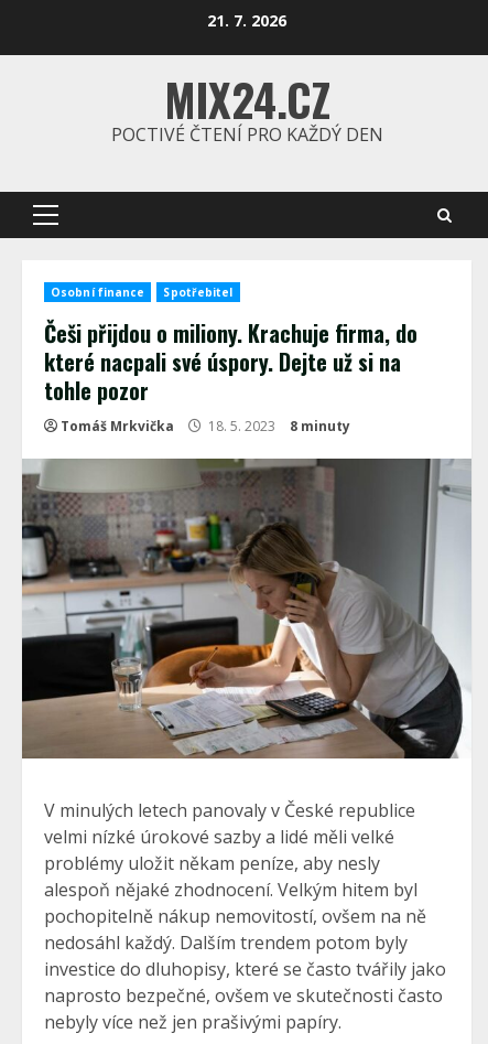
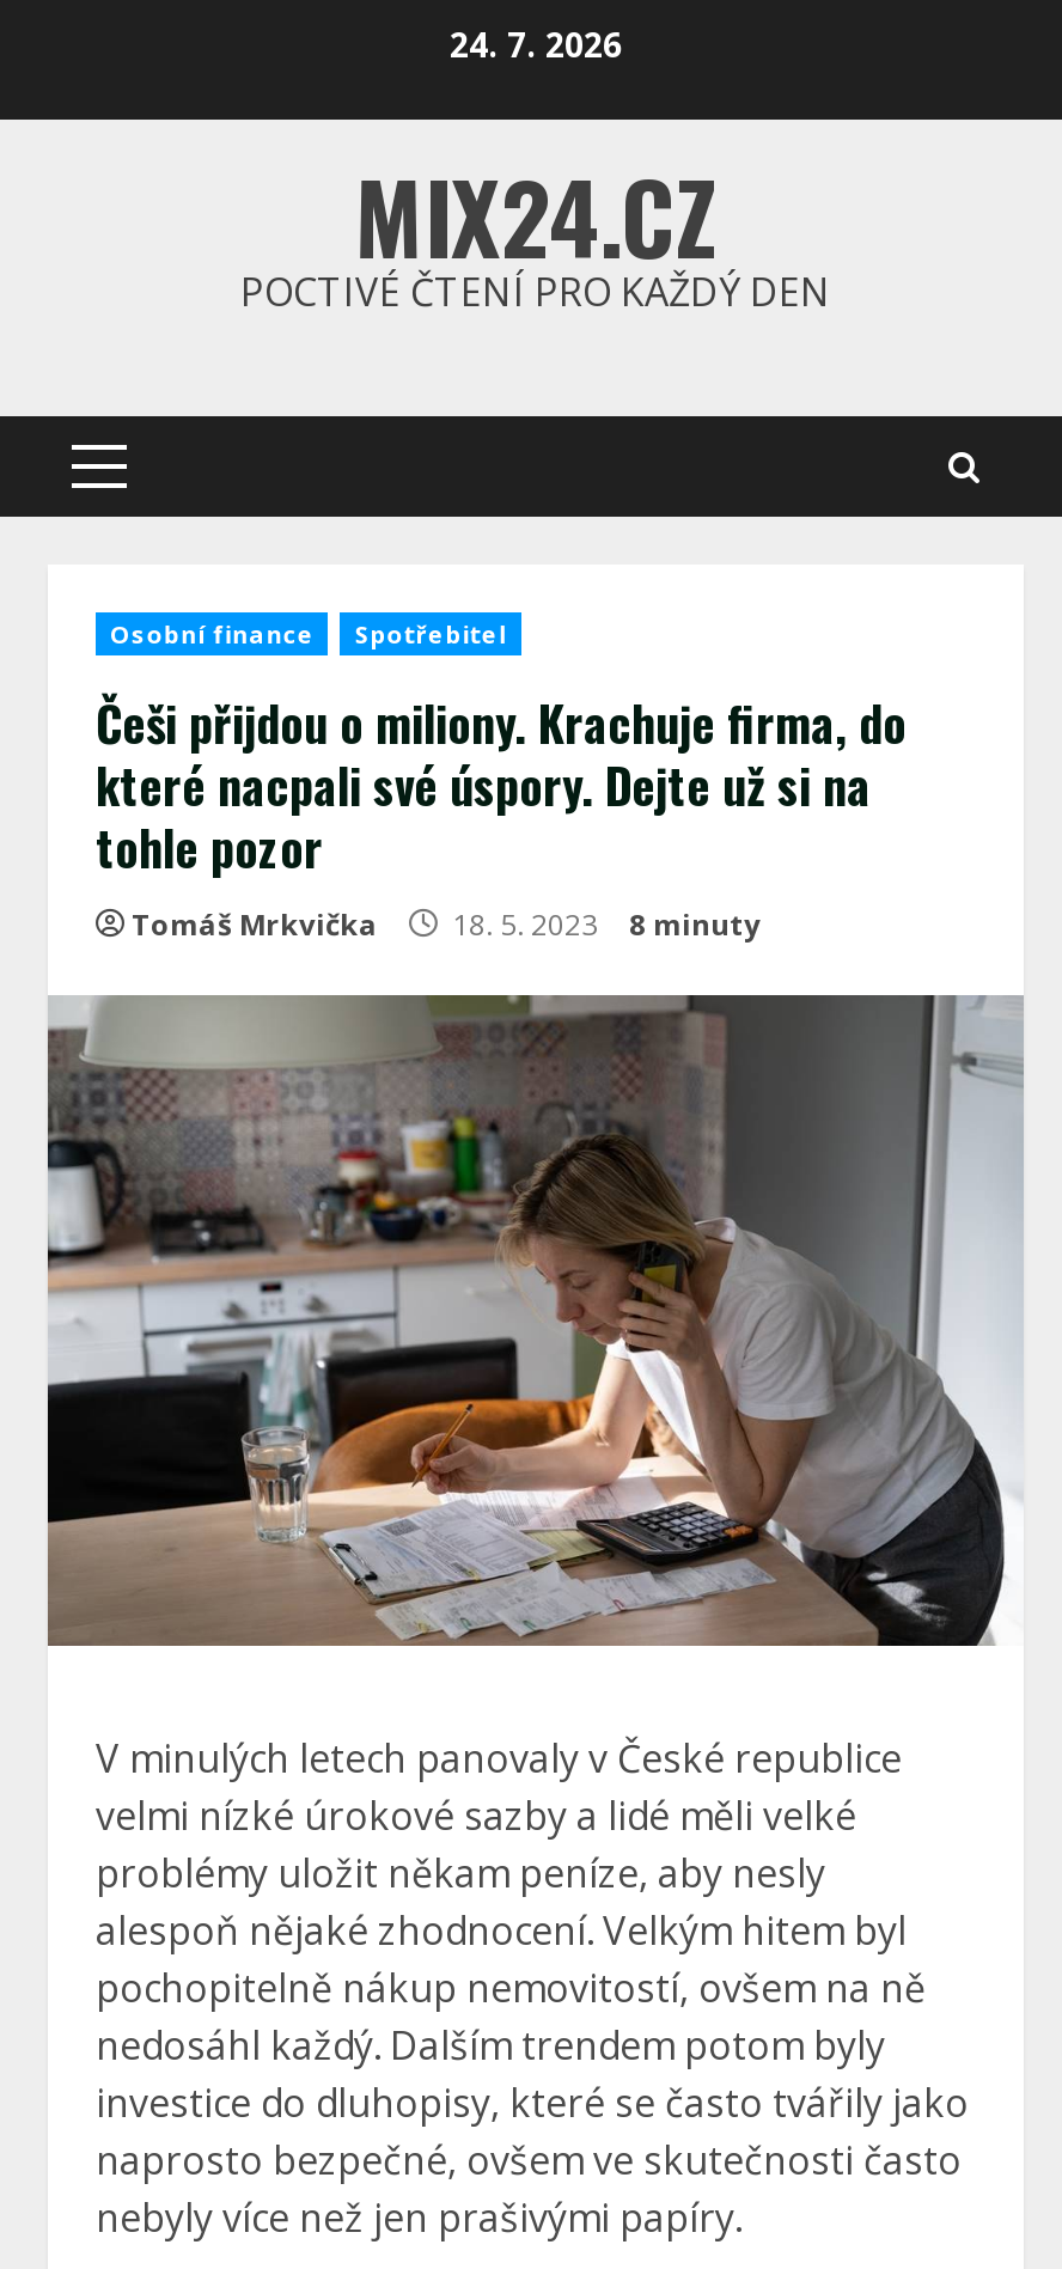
[207,9,286,30] 21. 7. 2026 -> [450,20,622,66] 24. 7. 2026

